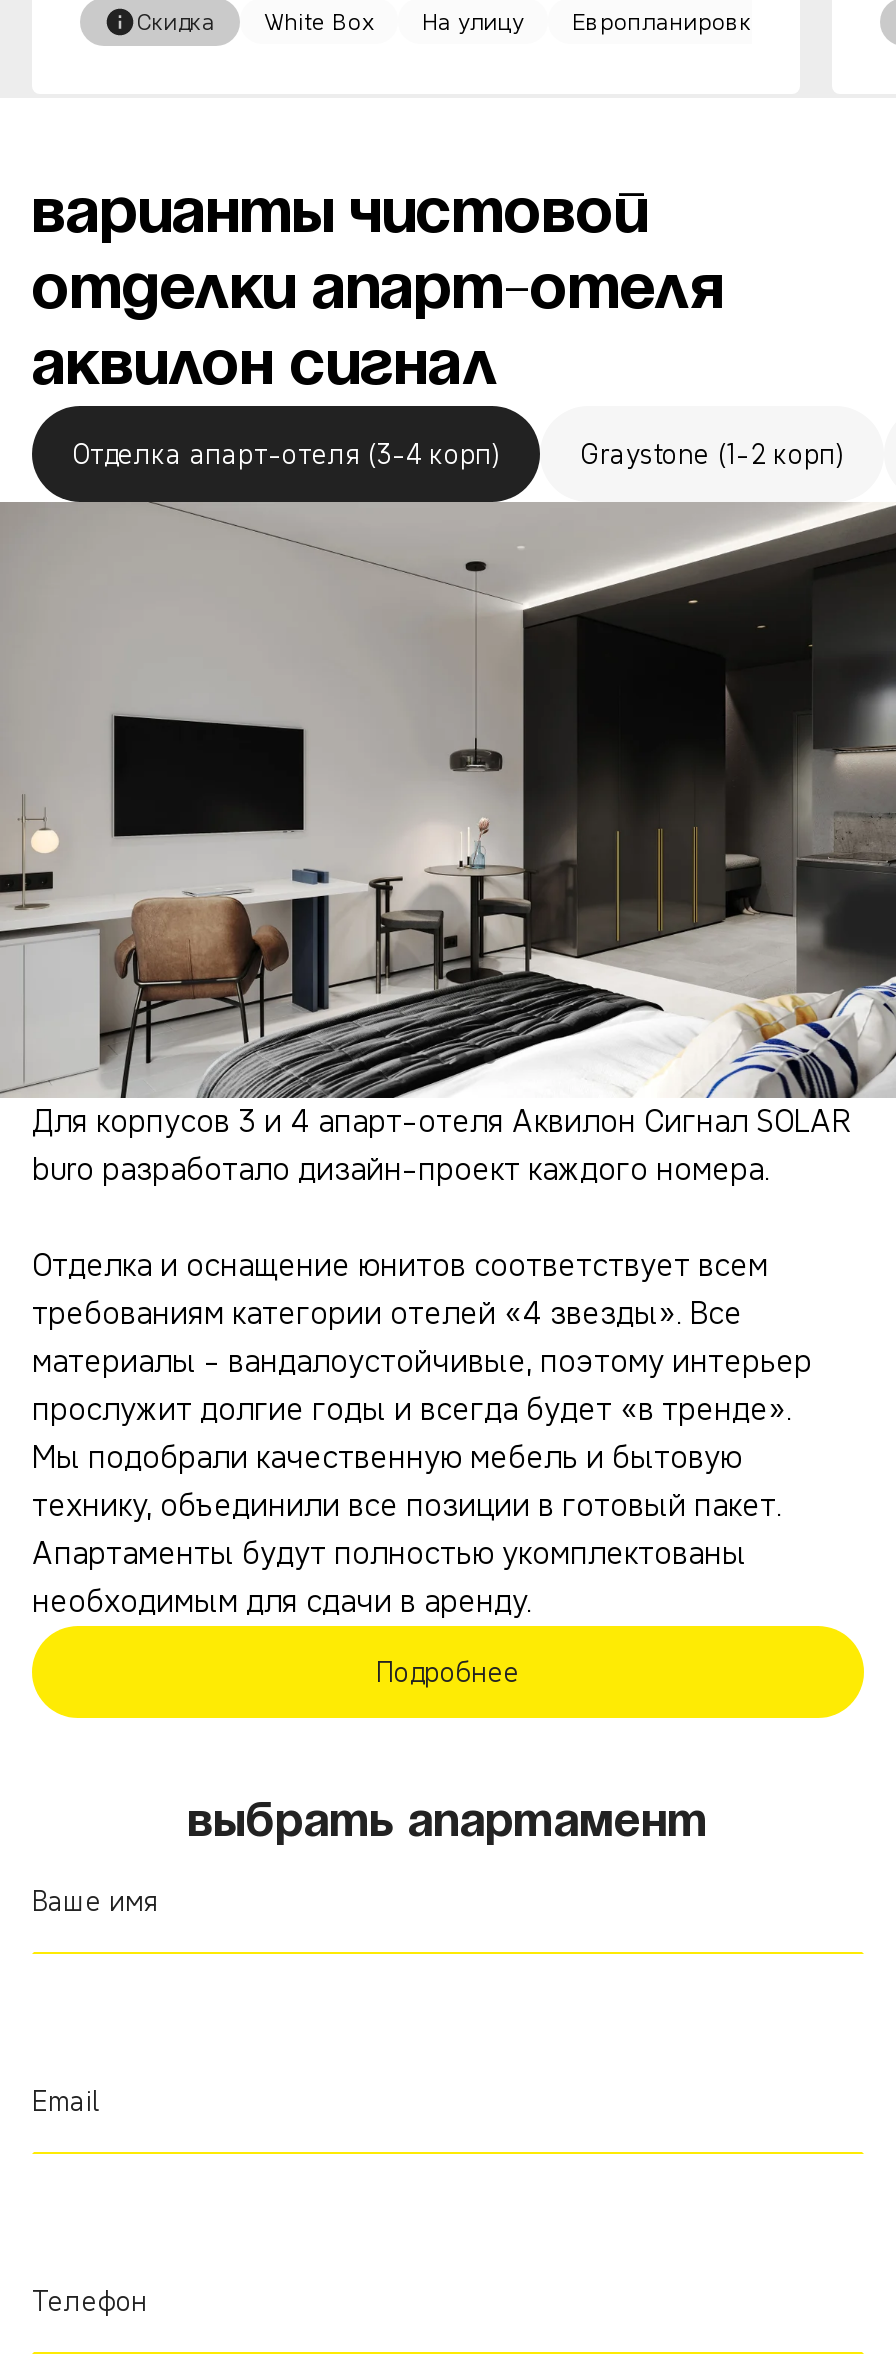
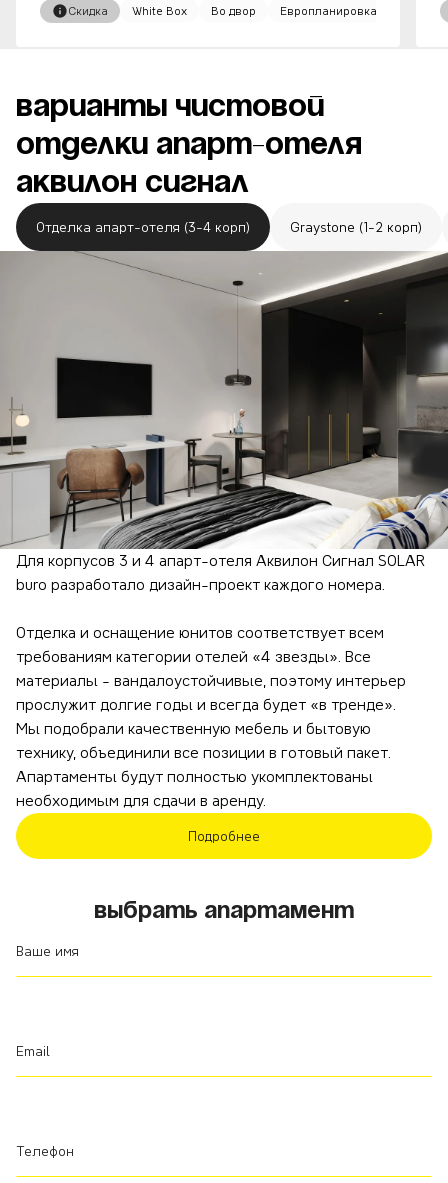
[422,7,524,33] На улицу -> [211,4,256,17] Во двор

